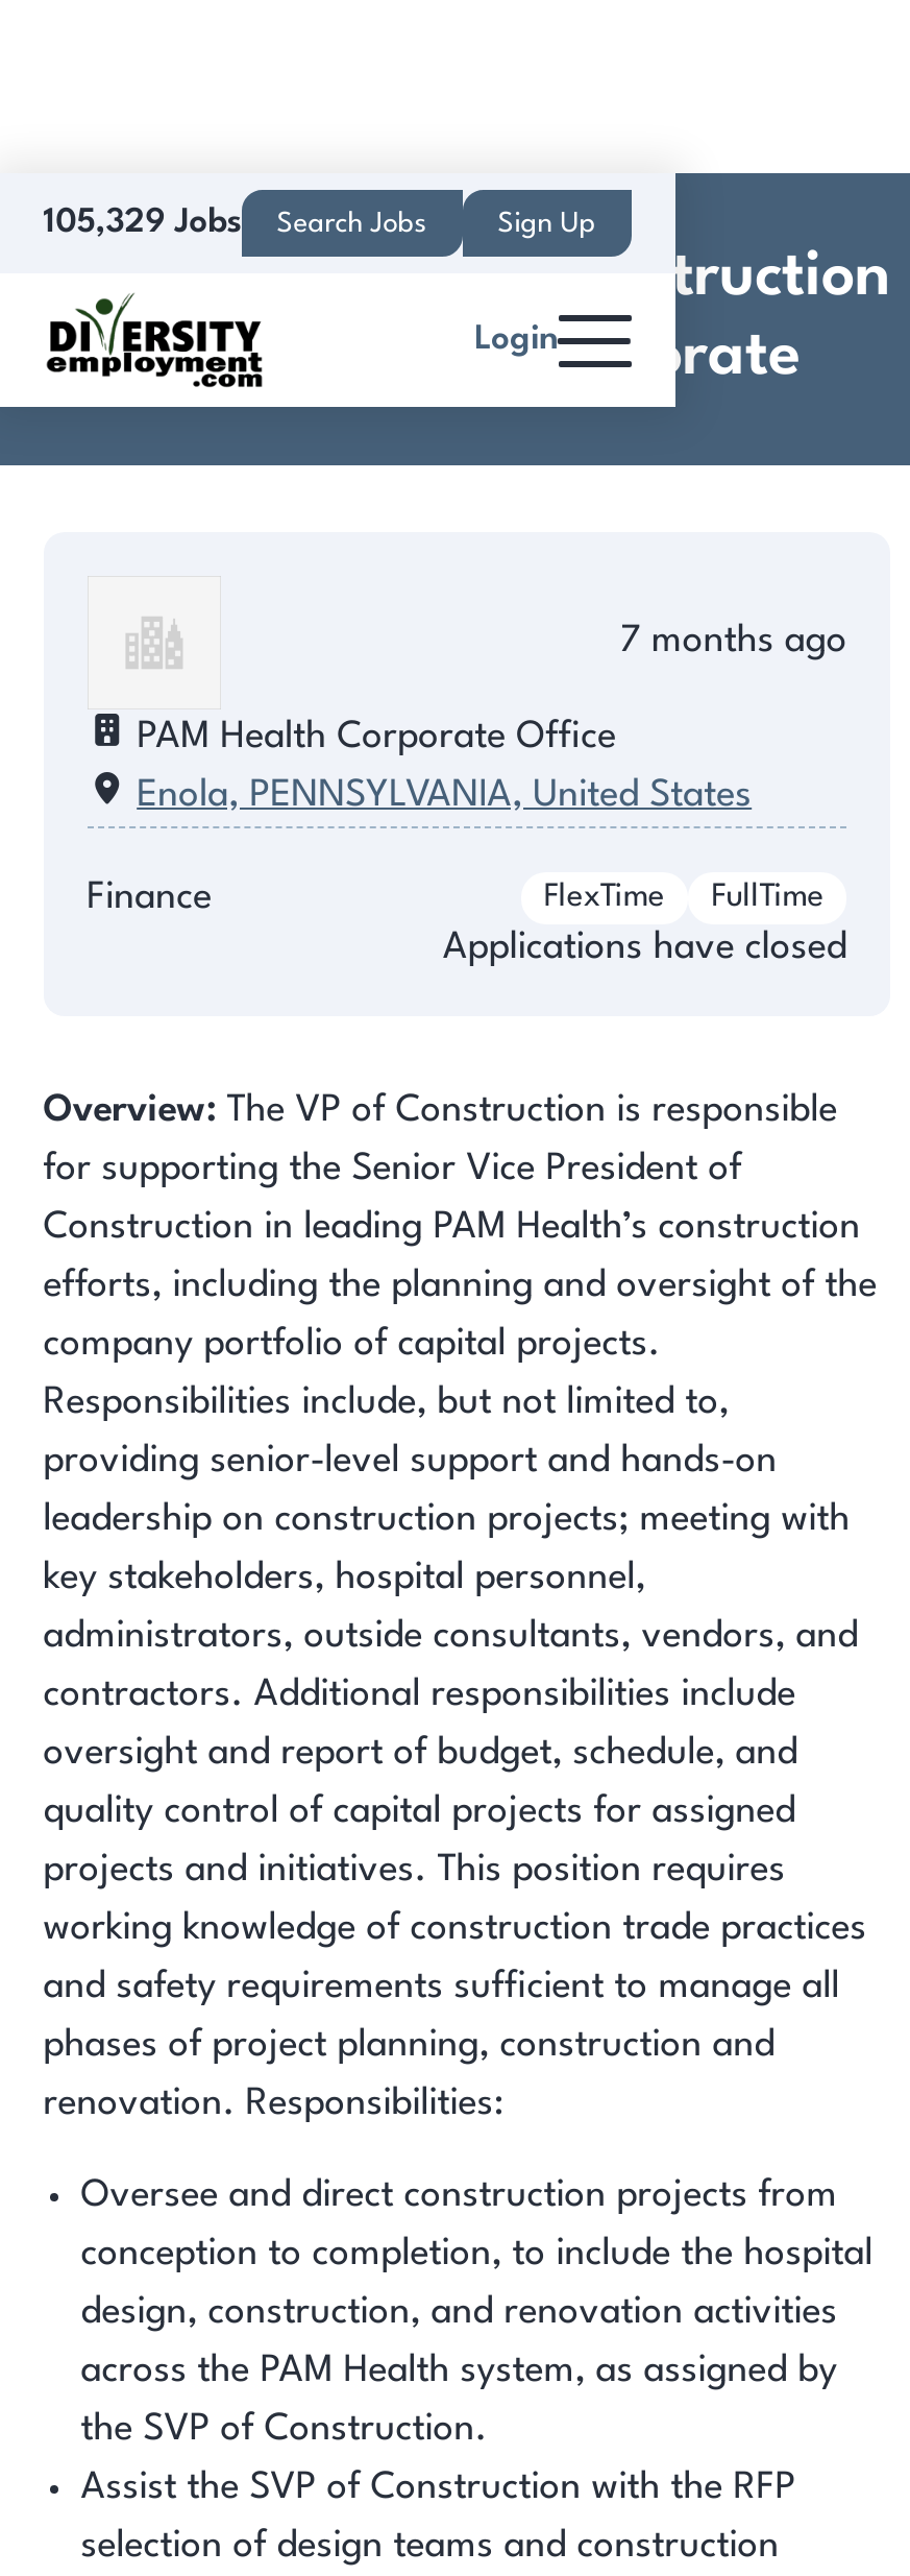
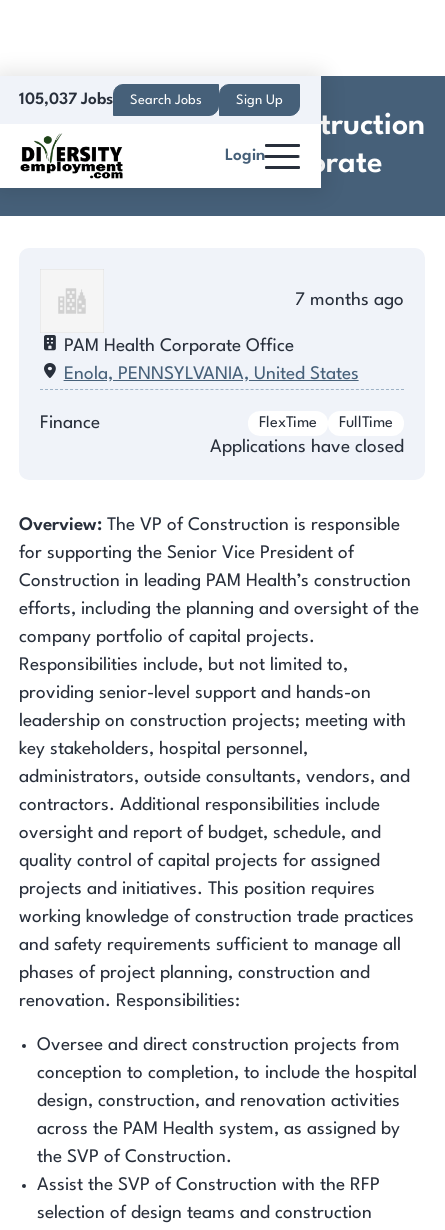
[43,206,427,239] 105,329 Jobs Search Jobs -> [19,91,202,107] 105,037 Jobs Search Jobs

